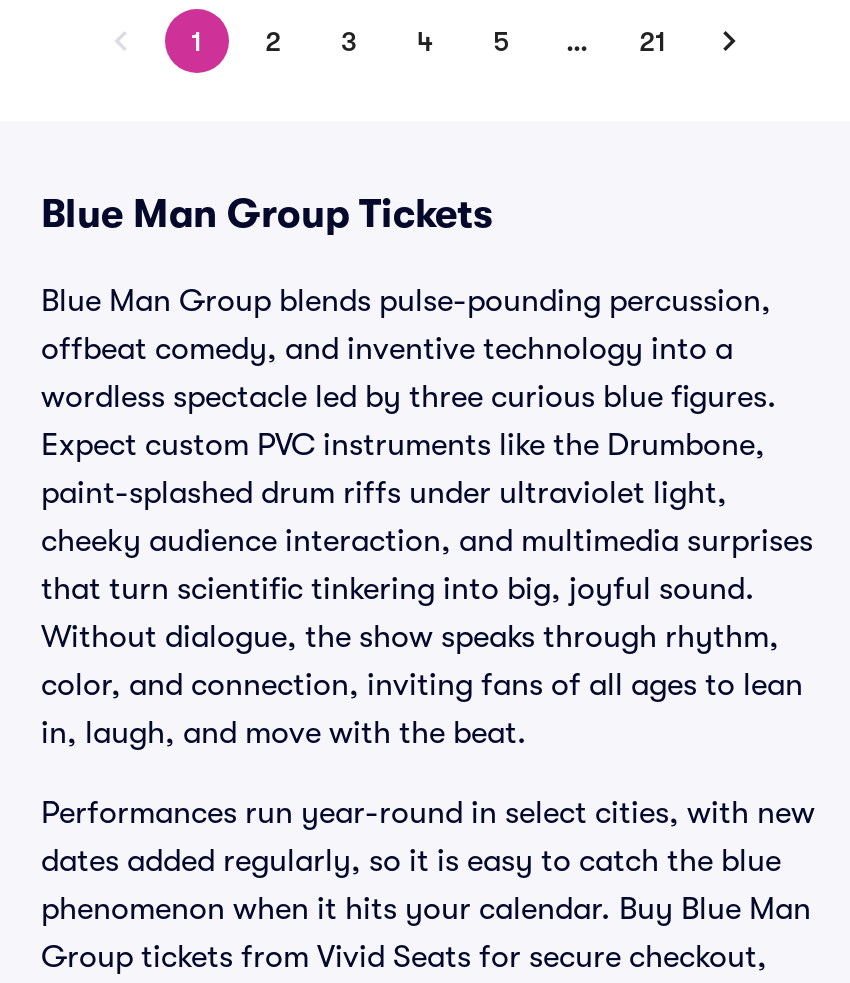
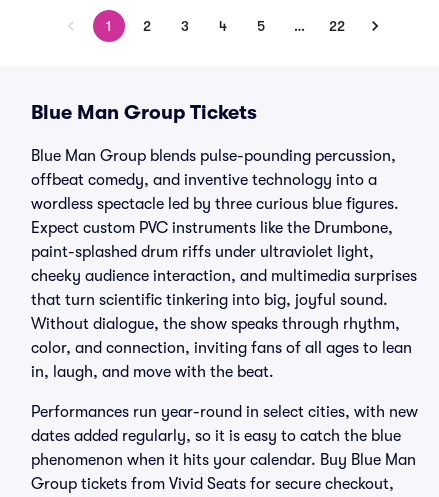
[639,25,667,57] 21 -> [329,18,345,34] 22

